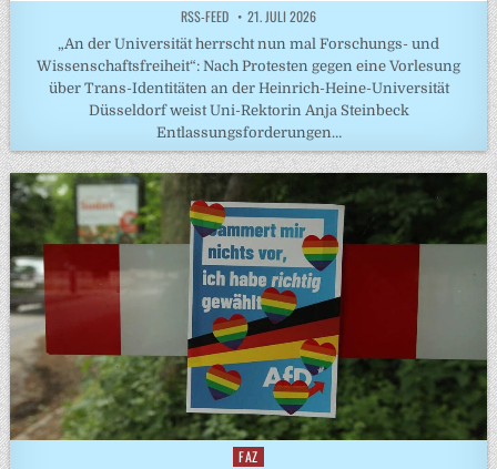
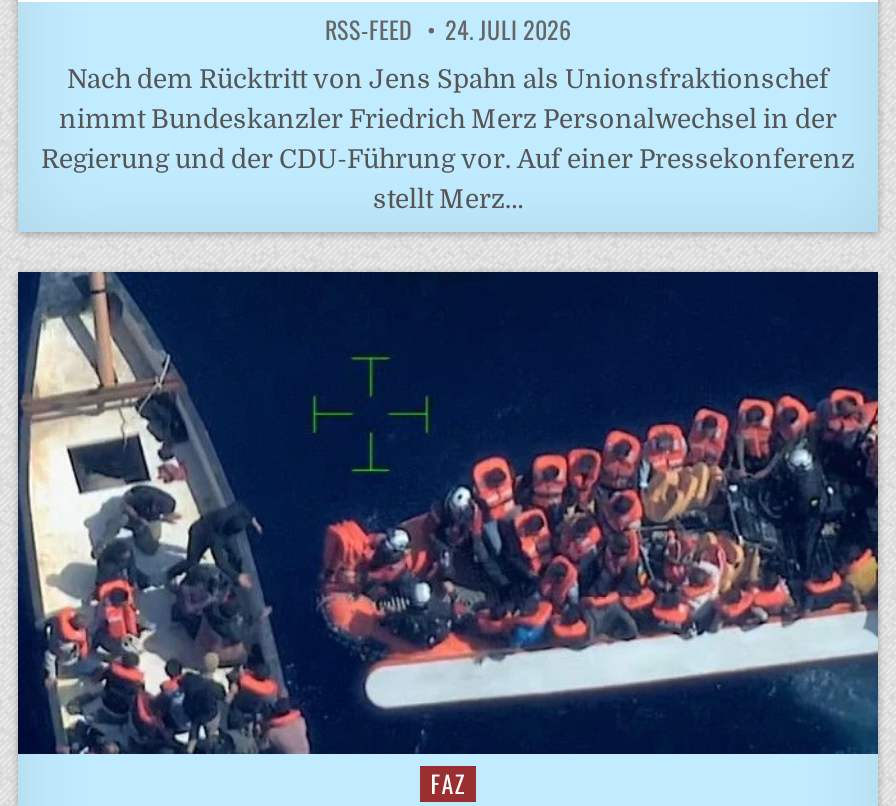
[181,7,316,25] RSS-FEED 21. JULI 2026 -> [325,12,571,46] RSS-FEED 24. JULI 2026
[37,35,460,141] „An der Universität herrscht nun mal Forschungs- und | Wissenschaftsfreiheit“: Nach Protesten gegen eine Vorlesung | über Trans-Identitäten an der Heinrich-Heine-Universität | Düsseldorf weist Uni-Rektorin Anja Steinbeck | Entlassungsforderungen… -> [41,64,855,214] Nach dem Rücktritt von Jens Spahn als Unionsfraktionschef | nimmt Bundeskanzler Friedrich Merz Personalwechsel in der | Regierung und der CDU-Führung vor. Auf einer Pressekonferenz | stellt Merz…
[9,172,488,441] [image] -> [16,270,878,756] [image]

